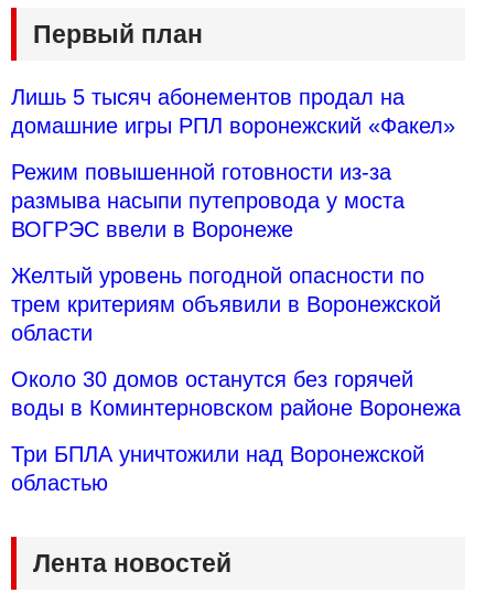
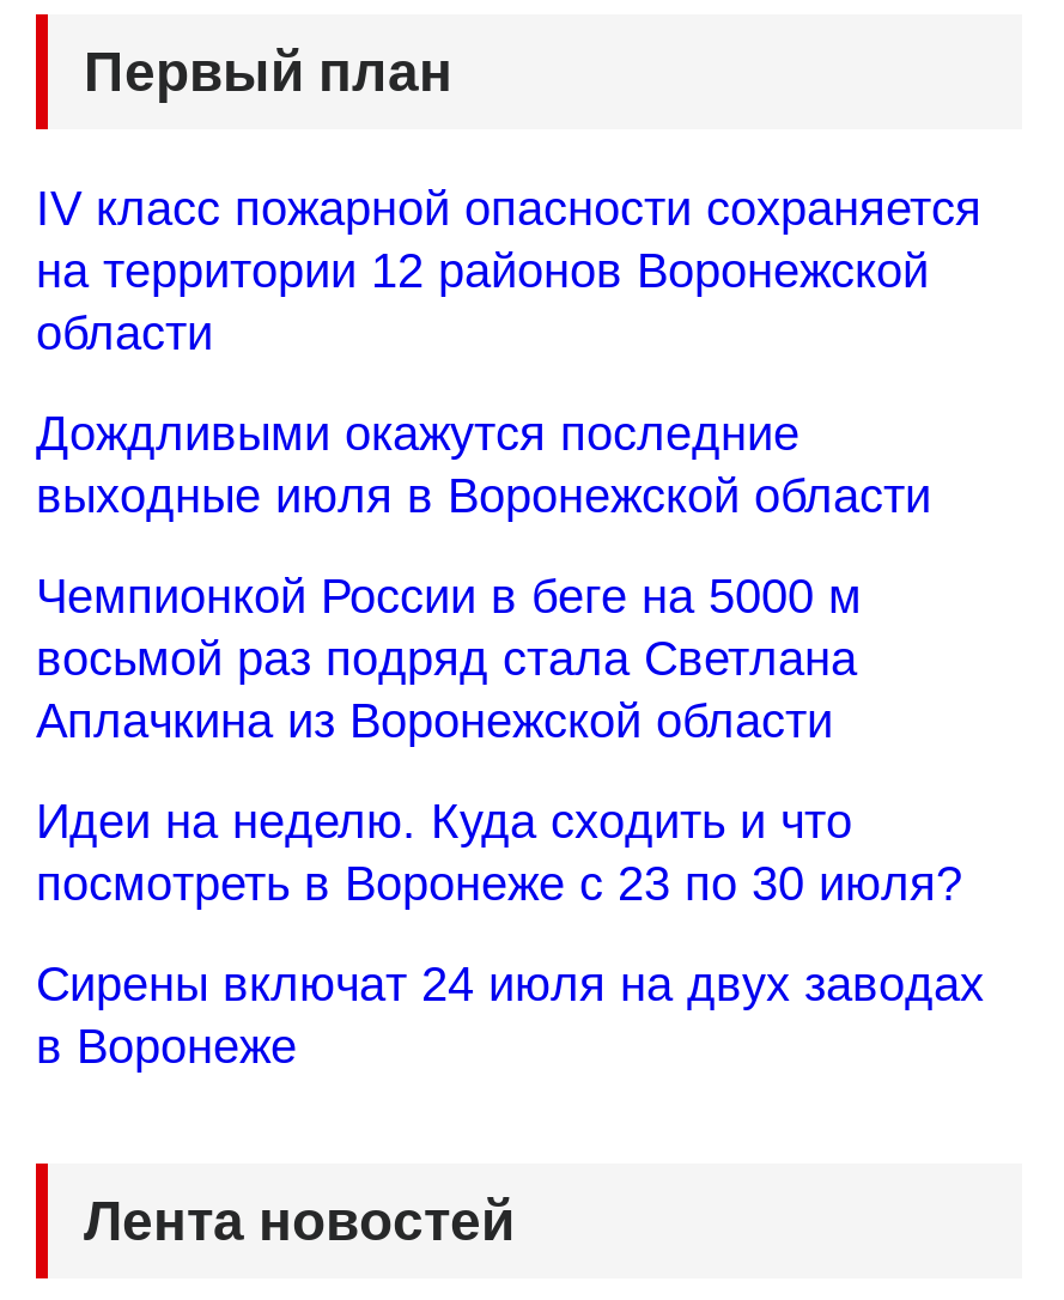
[11,85,455,316] Лишь 5 тысяч абонементов продал на | домашние игры РПЛ воронежский «Факел» | Режим повышенной готовности из-за | размыва насыпи путепровода у моста | ВОГРЭС ввели в Воронеже | Желтый уровень погодной опасности по | трем критериям объявили в Воронежской -> [36,181,981,296] IV класс пожарной опасности сохраняется | на территории 12 районов Воронежской
moved [11,321,93,345] -> [36,306,213,359]: области
[11,367,461,495] Около 30 домов останутся без горячей | воды в Коминтерновском районе Воронежа | Три БПЛА уничтожили над Воронежской | областью -> [36,407,984,1072] Дождливыми окажутся последние | выходные июля в Воронежской области | Чемпионкой России в беге на 5000 м | восьмой раз подряд стала Светлана | Аплачкина из Воронежской области | Идеи на неделю. Куда сходить и что | посмотреть в Воронеже с 23 по 30 июля? | Сирены включат 24 июля на двух заводах | в Воронеже

